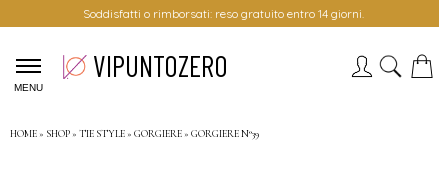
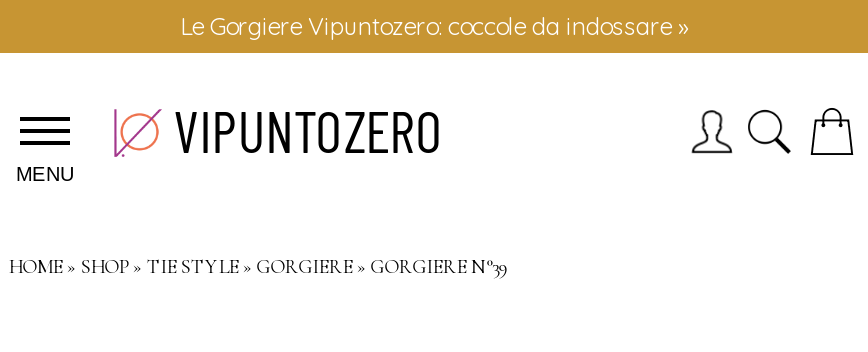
[82,6,363,21] Soddisfatti o rimborsati: reso gratuito entro 14 giorni. -> [180,11,688,41] Le Gorgiere Vipuntozero: coccole da indossare »

